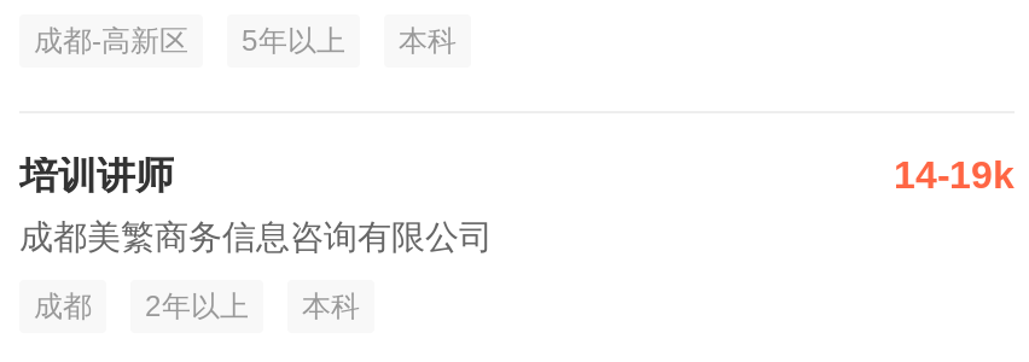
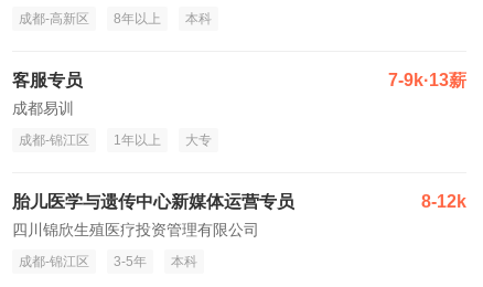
[34,24,457,58] 成都-高新区 5年以上 本科 -> [19,11,212,26] 成都-高新区 8年以上 本科
[19,154,1015,323] 培训讲师 | 14-19k | 成都美繁商务信息咨询有限公司 | 成都 | 2年以上 -> [12,71,466,269] 客服专员 | 7-9k·13薪 | 成都易训 | 成都-锦江区 | 1年以上 | 大专 | 胎儿医学与遗传中心新媒体运营专员 | 8-12k | 四川锦欣生殖医疗投资管理有限公司 | 成都-锦江区 | 3-5年

